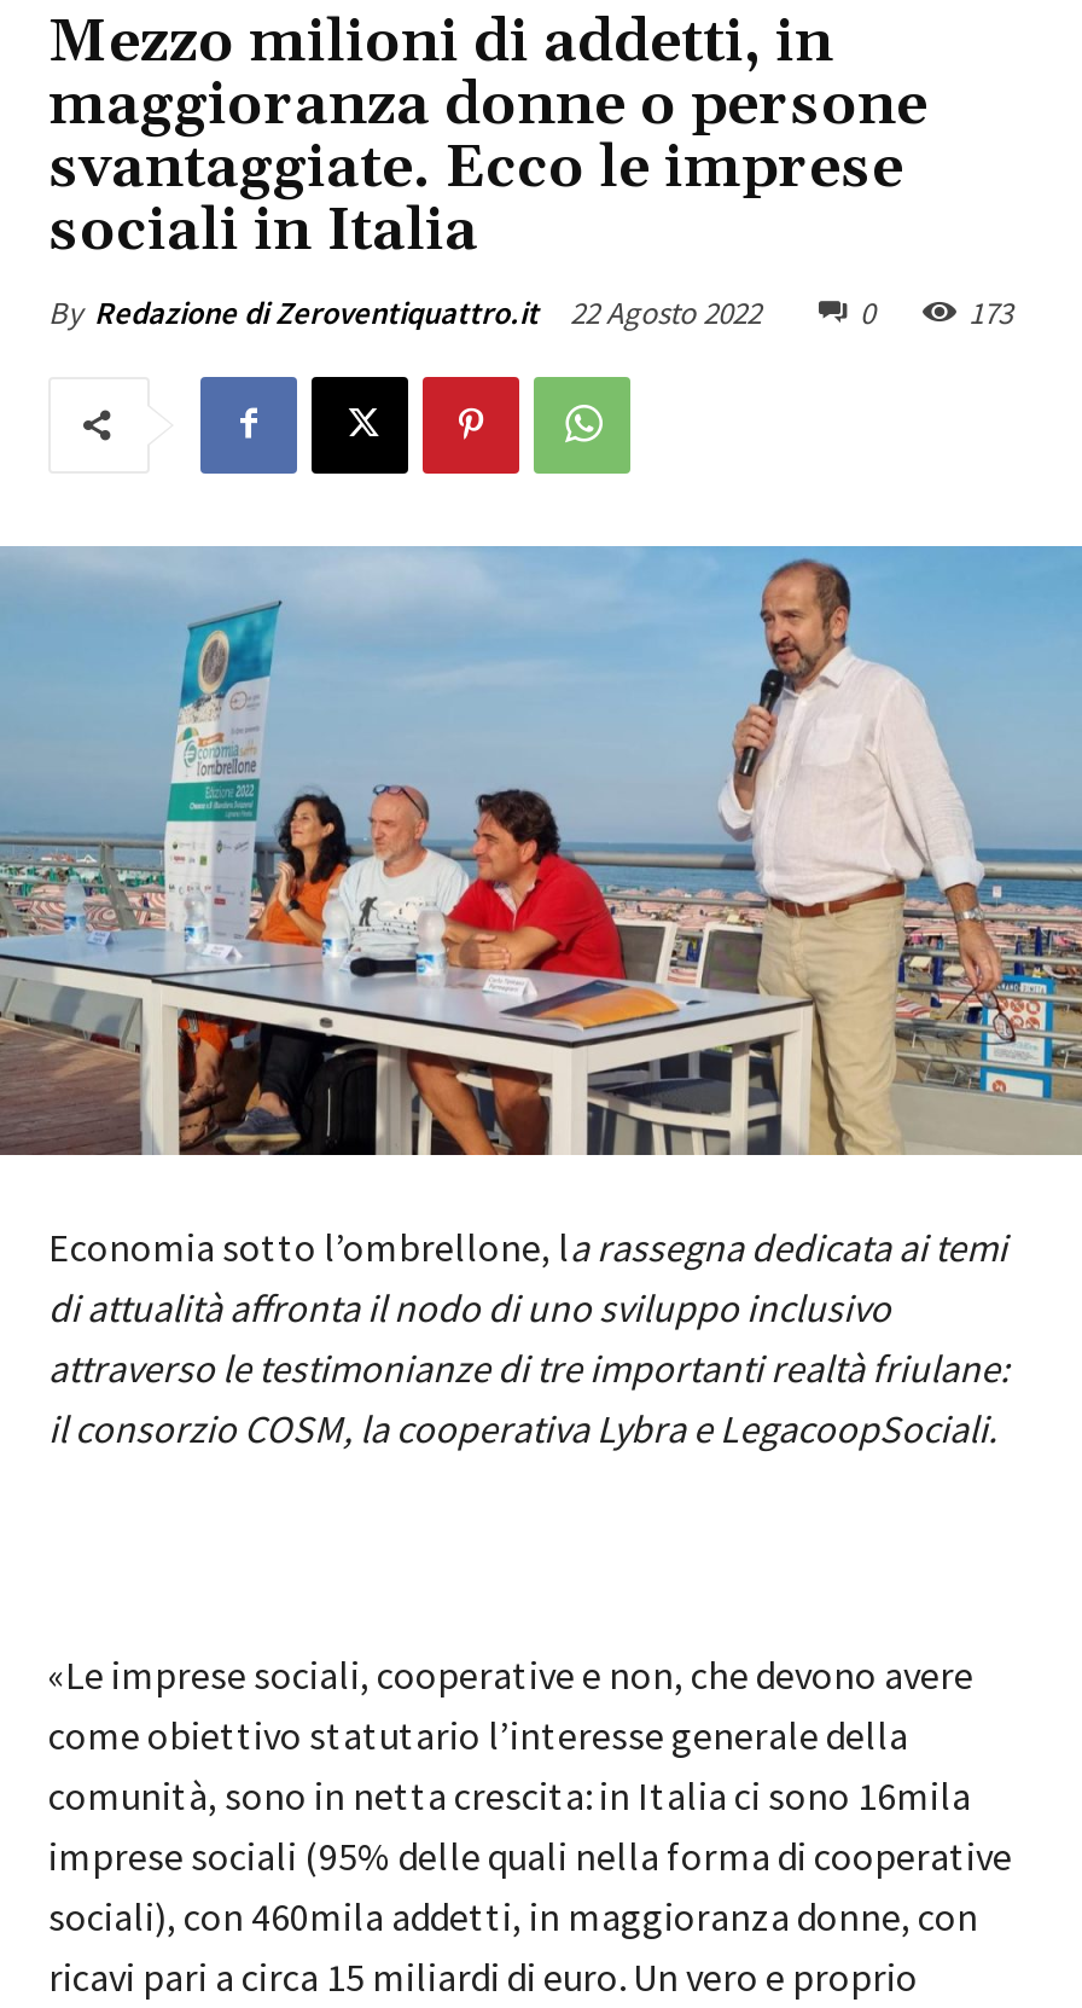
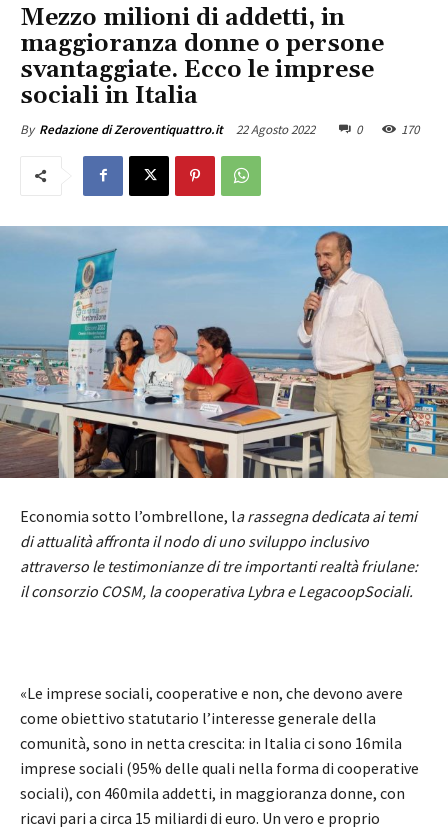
[968,291,1012,332] 173 -> [401,120,419,137] 170

